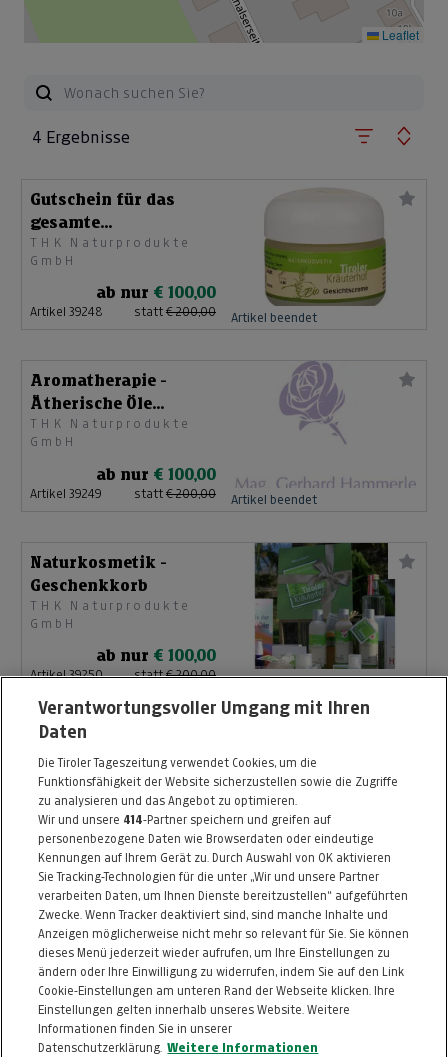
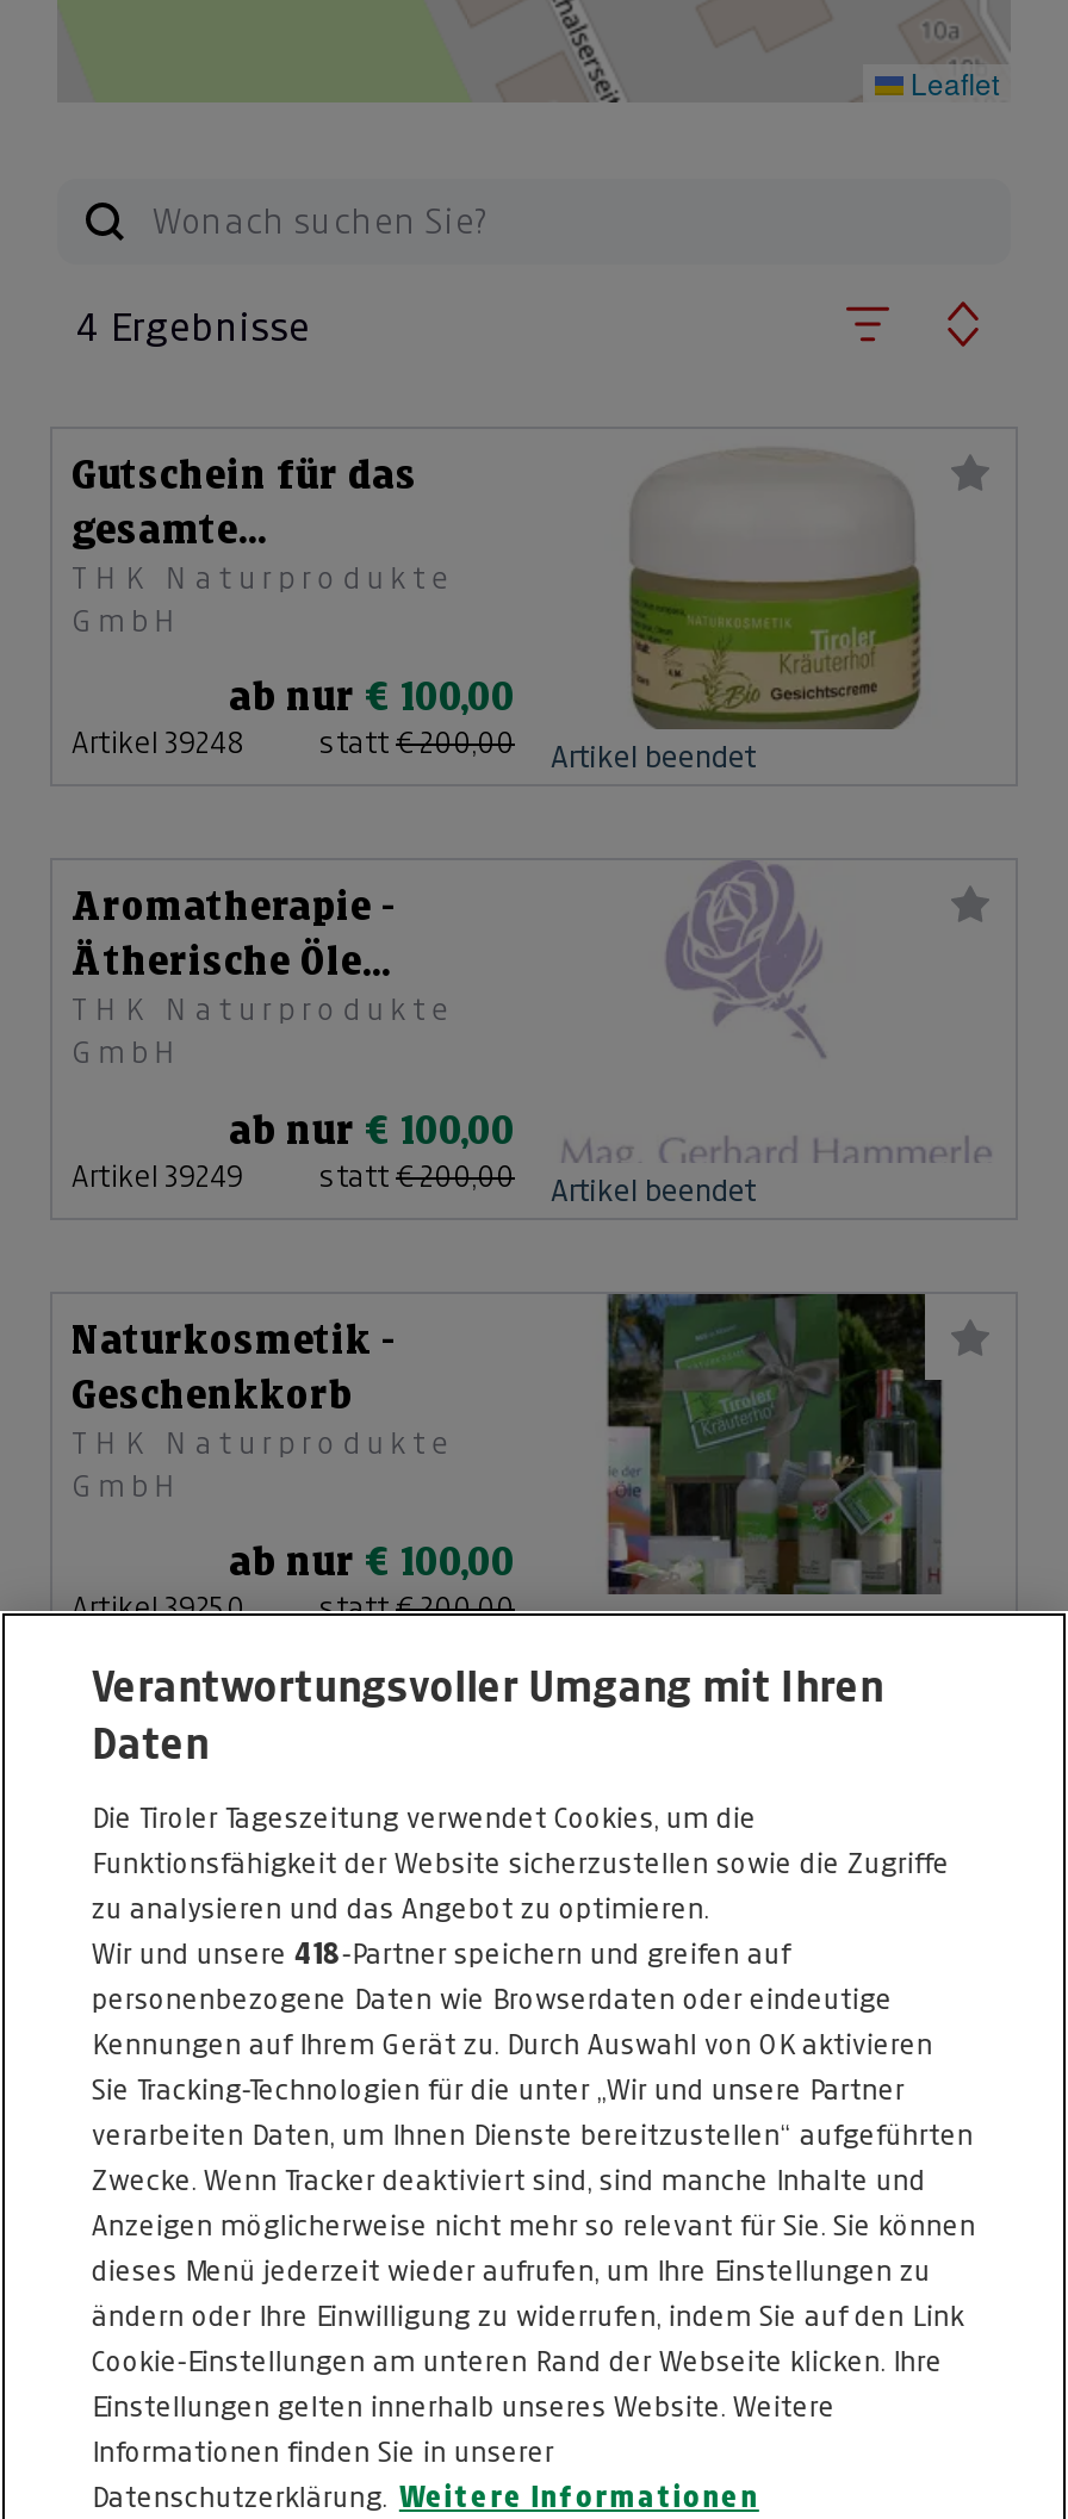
[38,814,331,826] Wir und unsere 414-Partner speichern und greifen auf -> [92,1940,790,1968] Wir und unsere 418-Partner speichern und greifen auf

